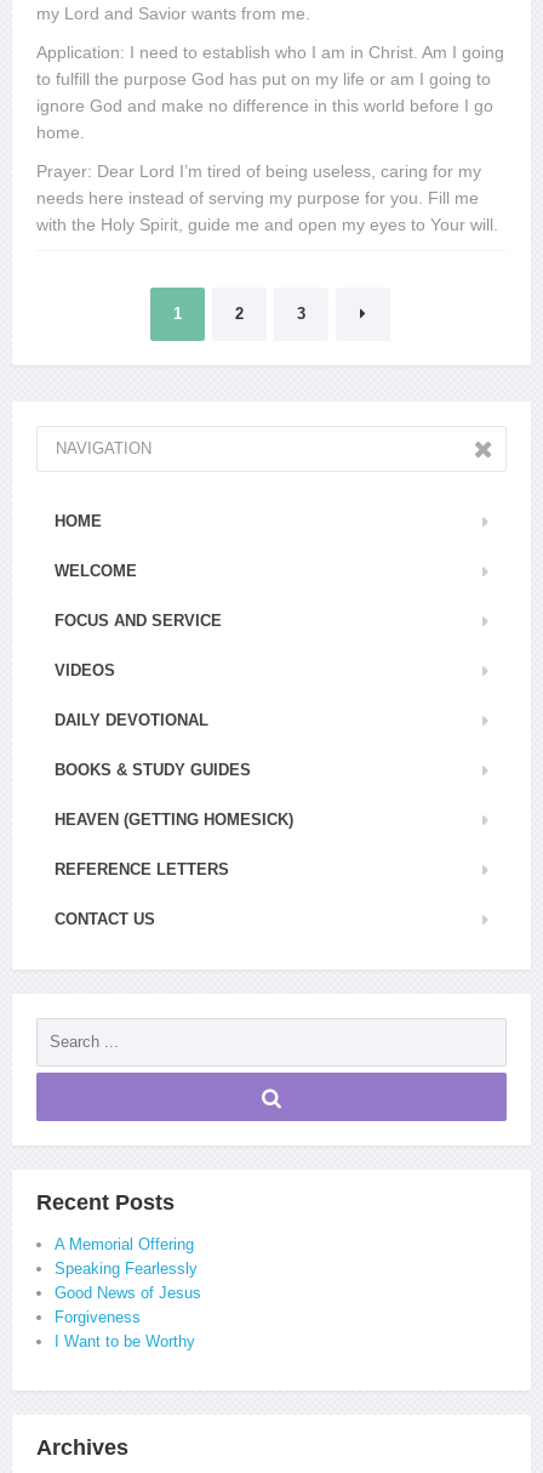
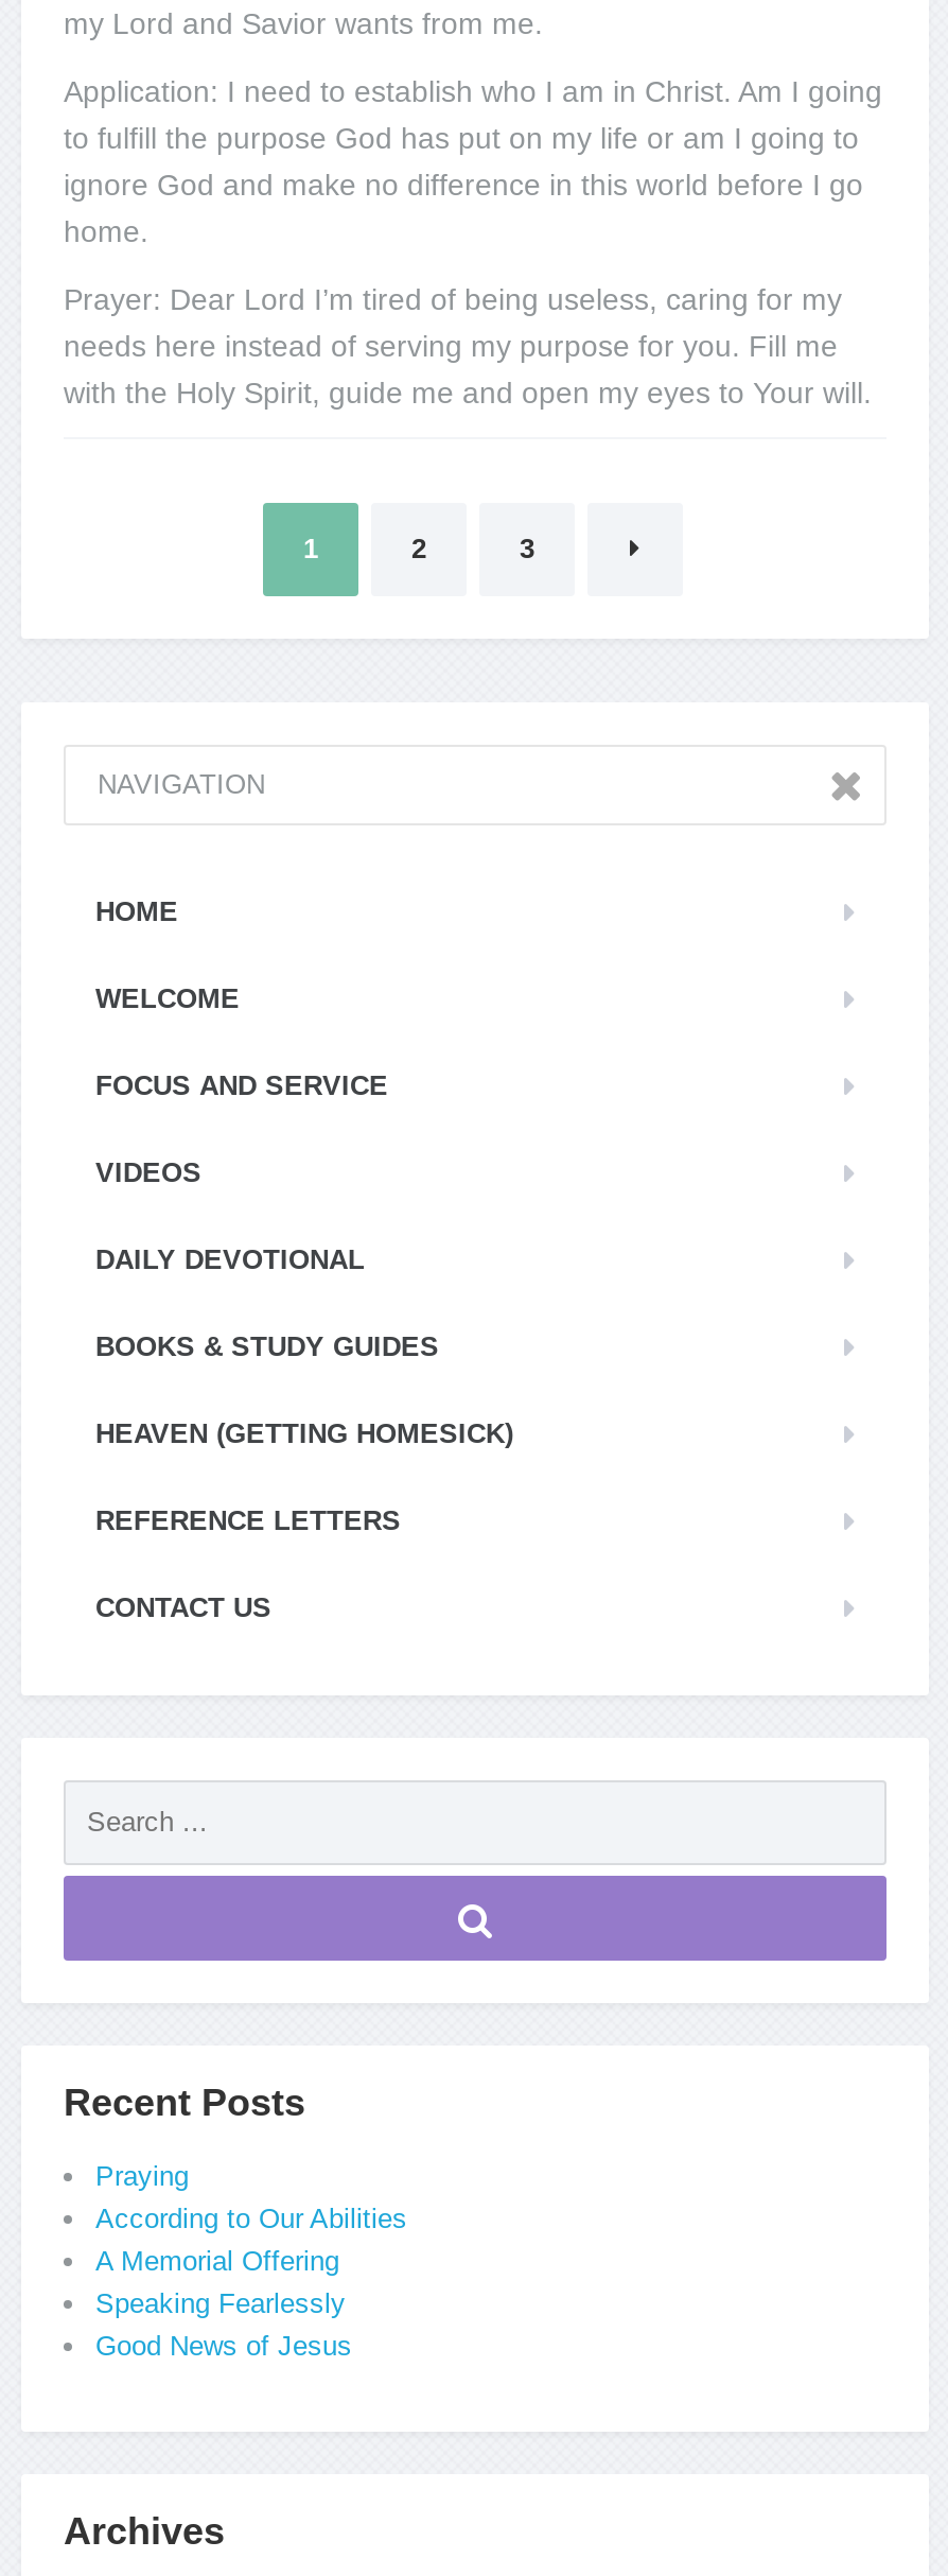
none -> [95,2160,407,2234] Praying | According to Our Abilities
moved [55,1235,201,1302] -> [95,2245,352,2361]: A Memorial Offering | Speaking Fearlessly | Good News of Jesus
[55,1308,195,1350] Forgiveness | I Want to be Worthy -> none

